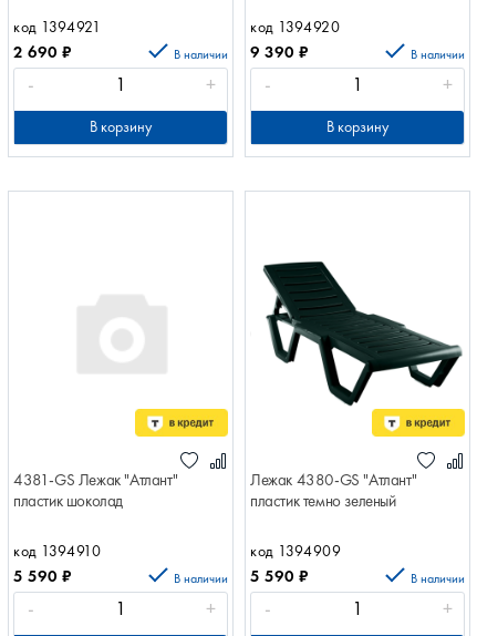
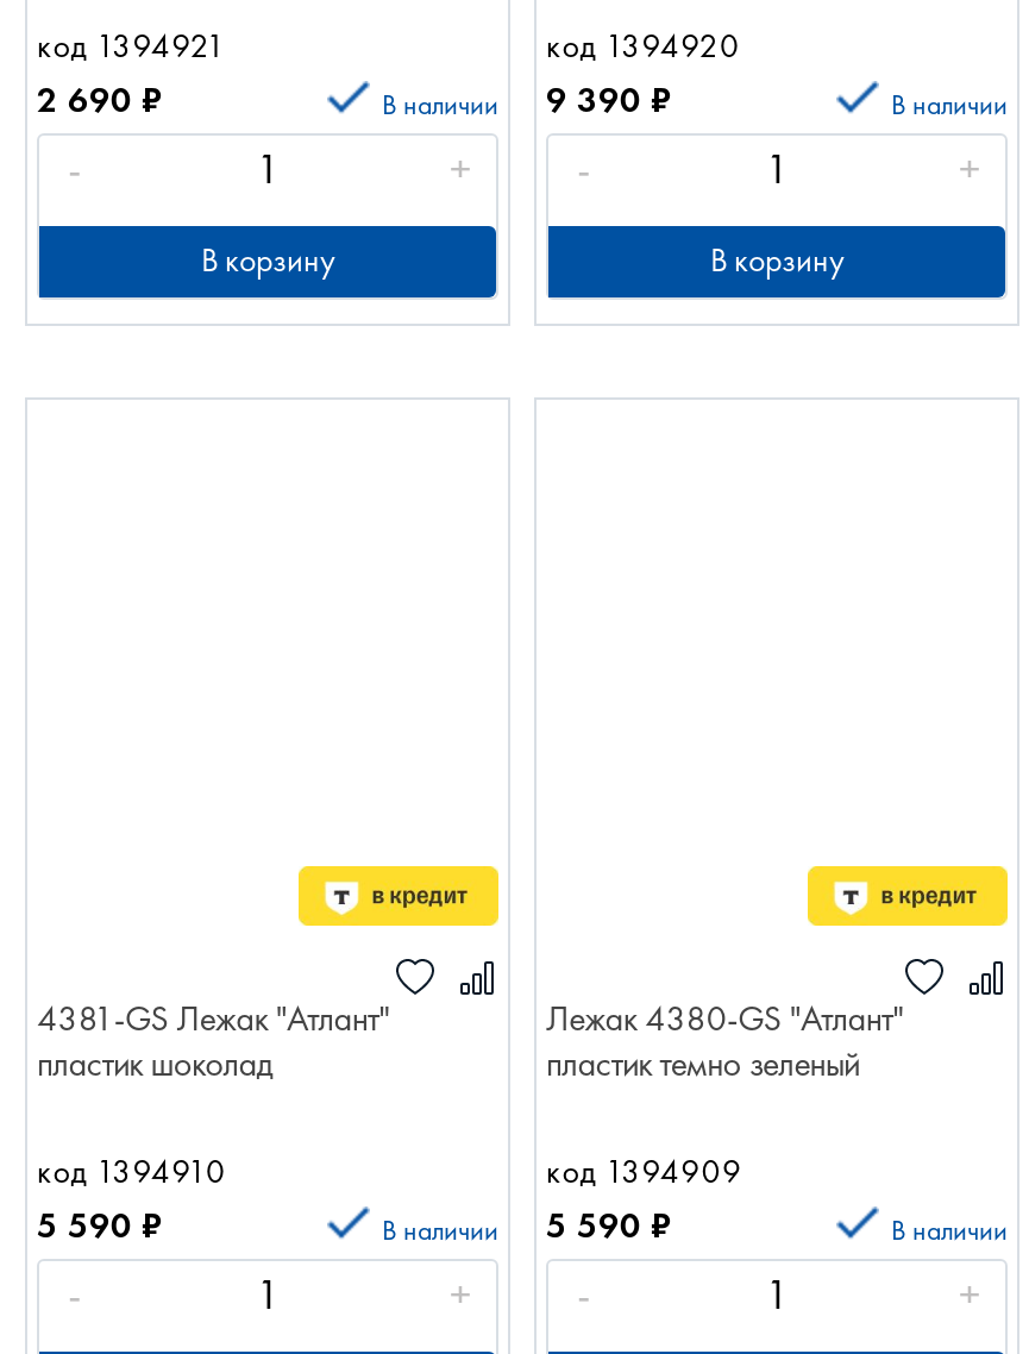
[262,260,463,407] [image] -> none

